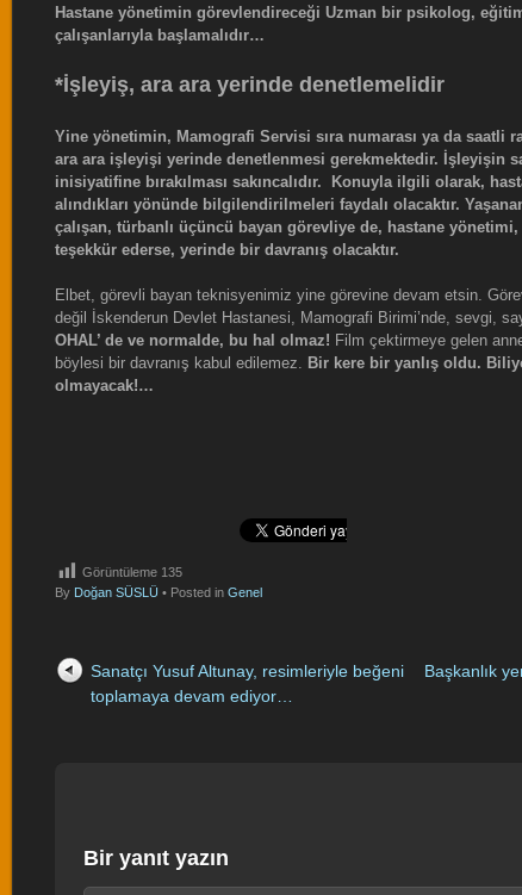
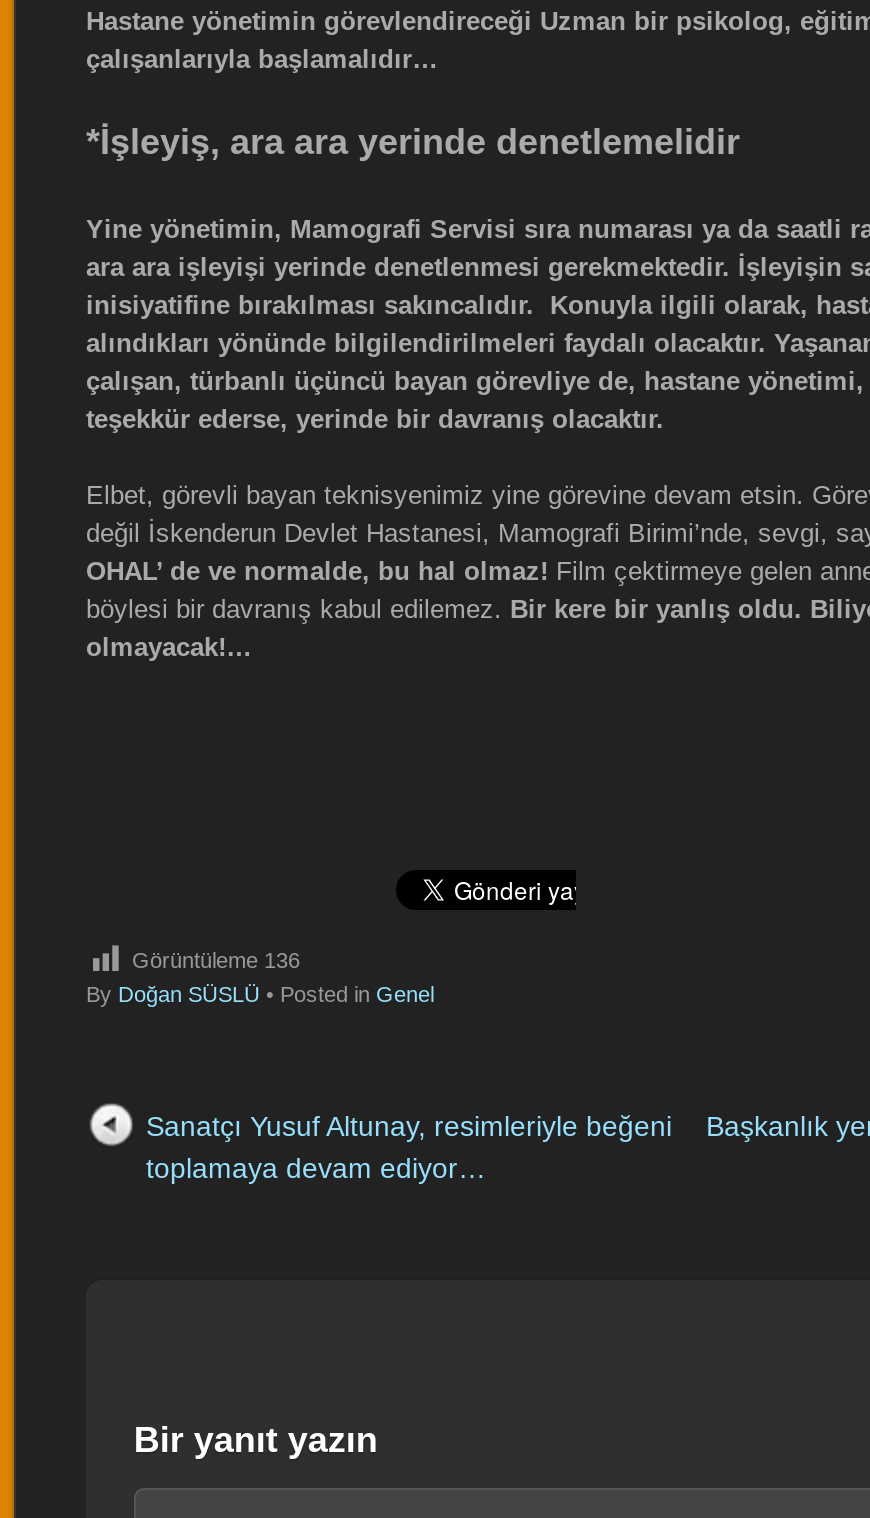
[82,564,182,578] Görüntüleme 135 -> [132,947,300,971] Görüntüleme 136

